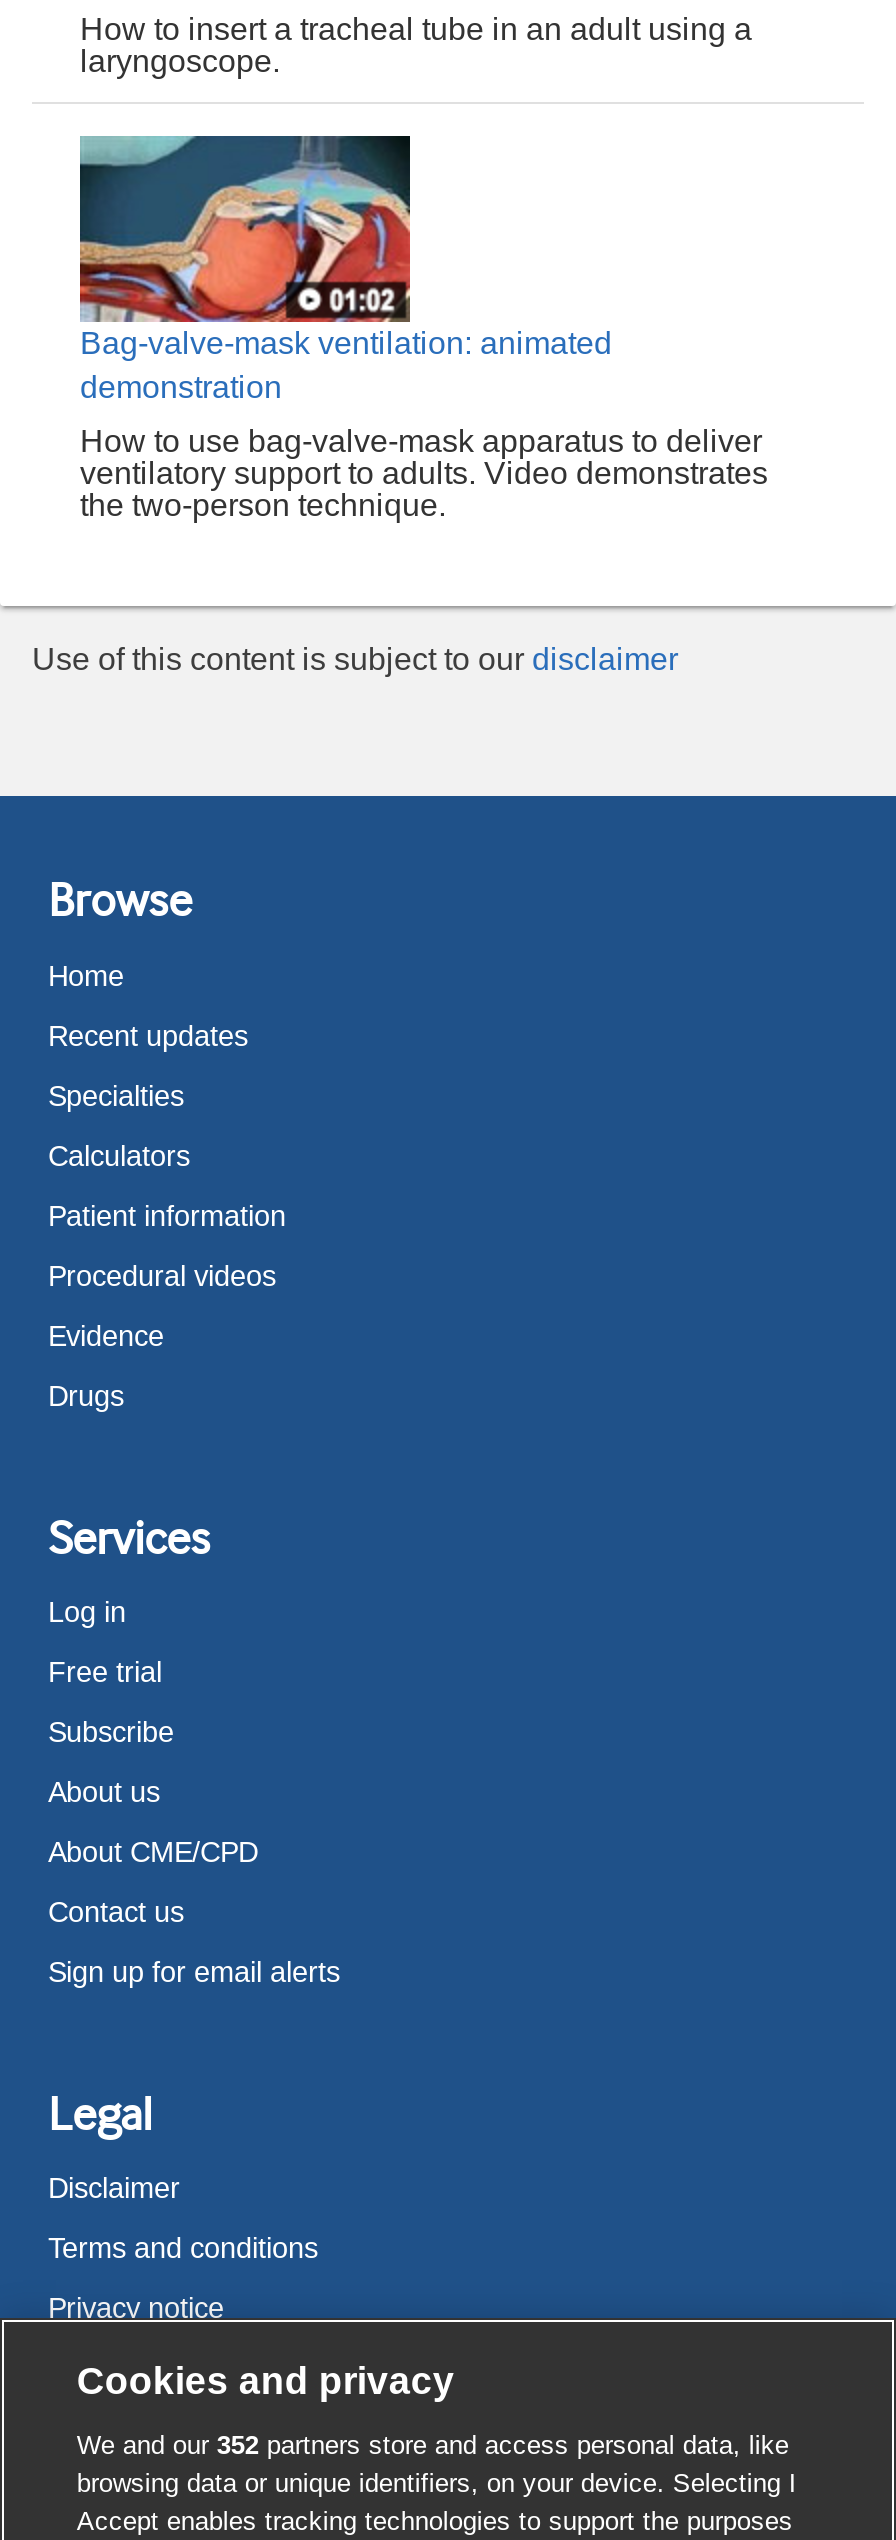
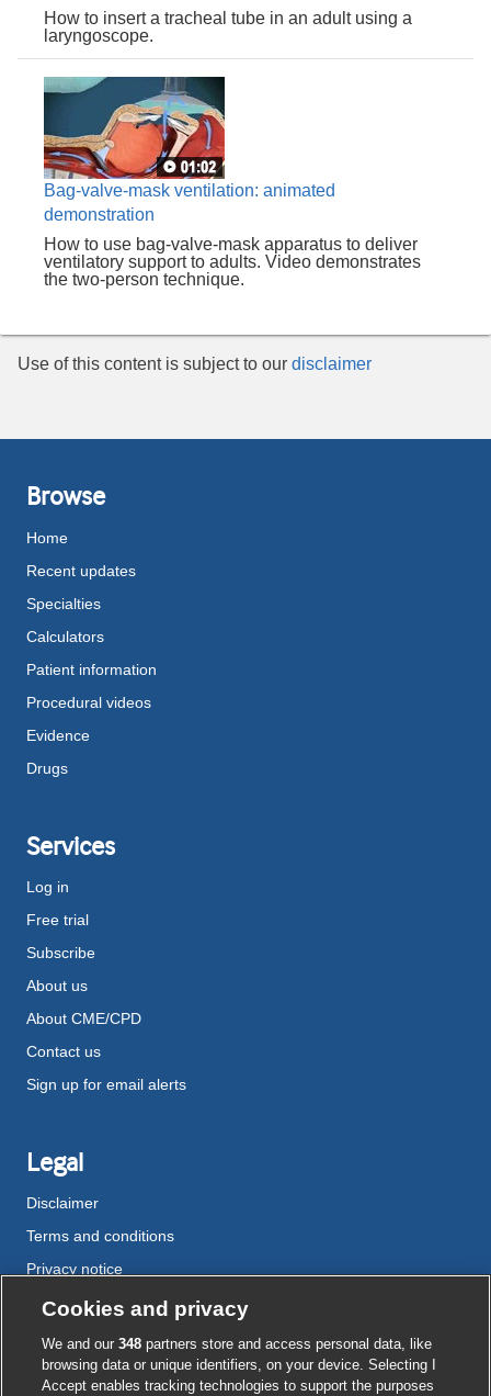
[77,2430,789,2460] We and our 352 partners store and access personal data, like -> [42,1336,432,1352] We and our 348 partners store and access personal data, like

